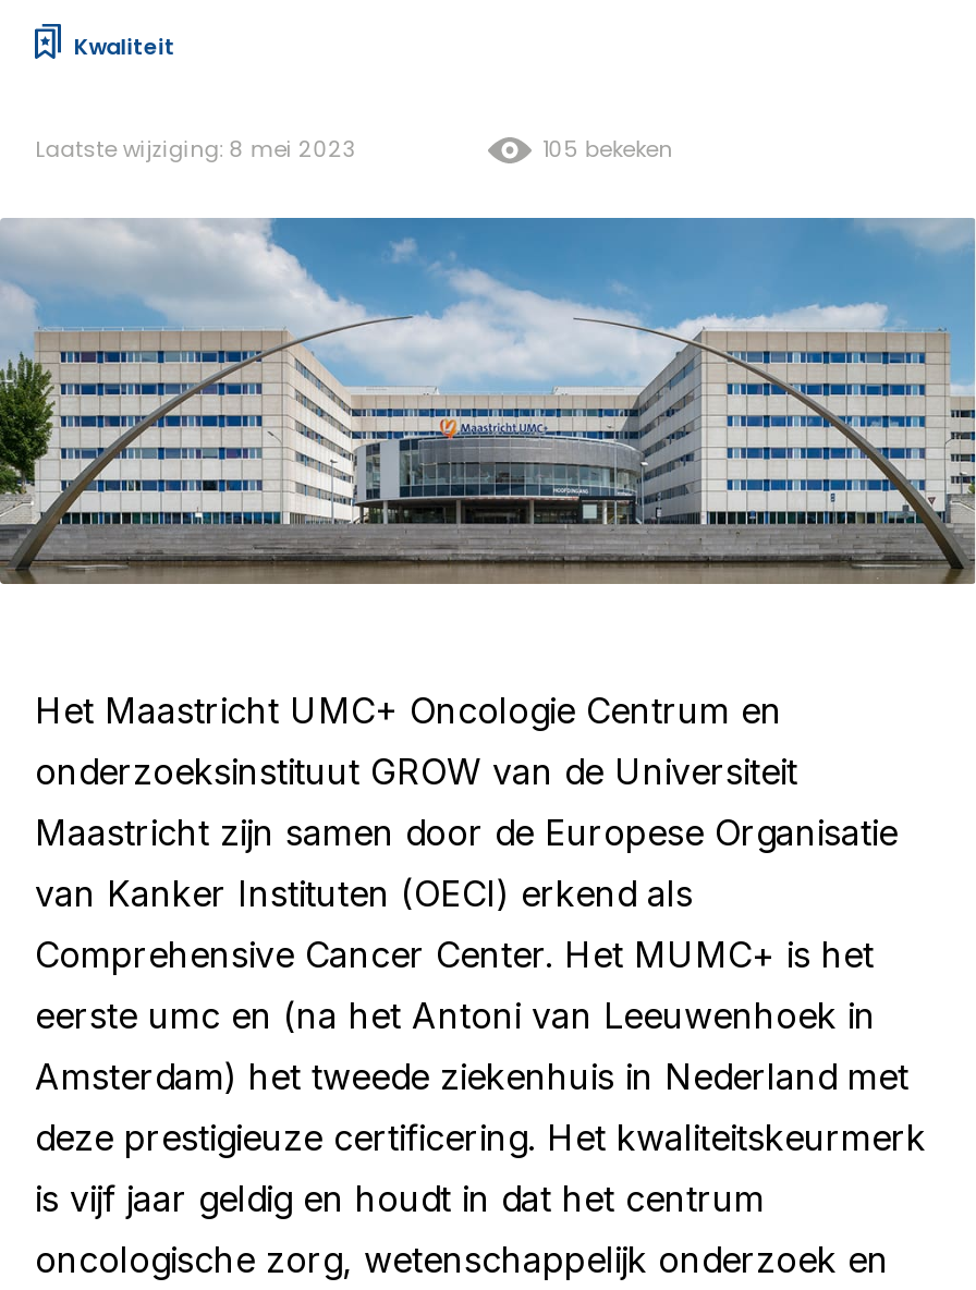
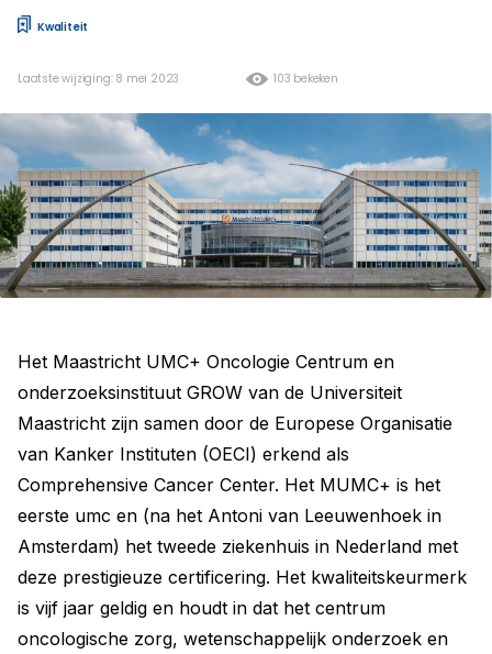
[542,133,673,166] 105 bekeken -> [273,70,338,87] 103 bekeken

